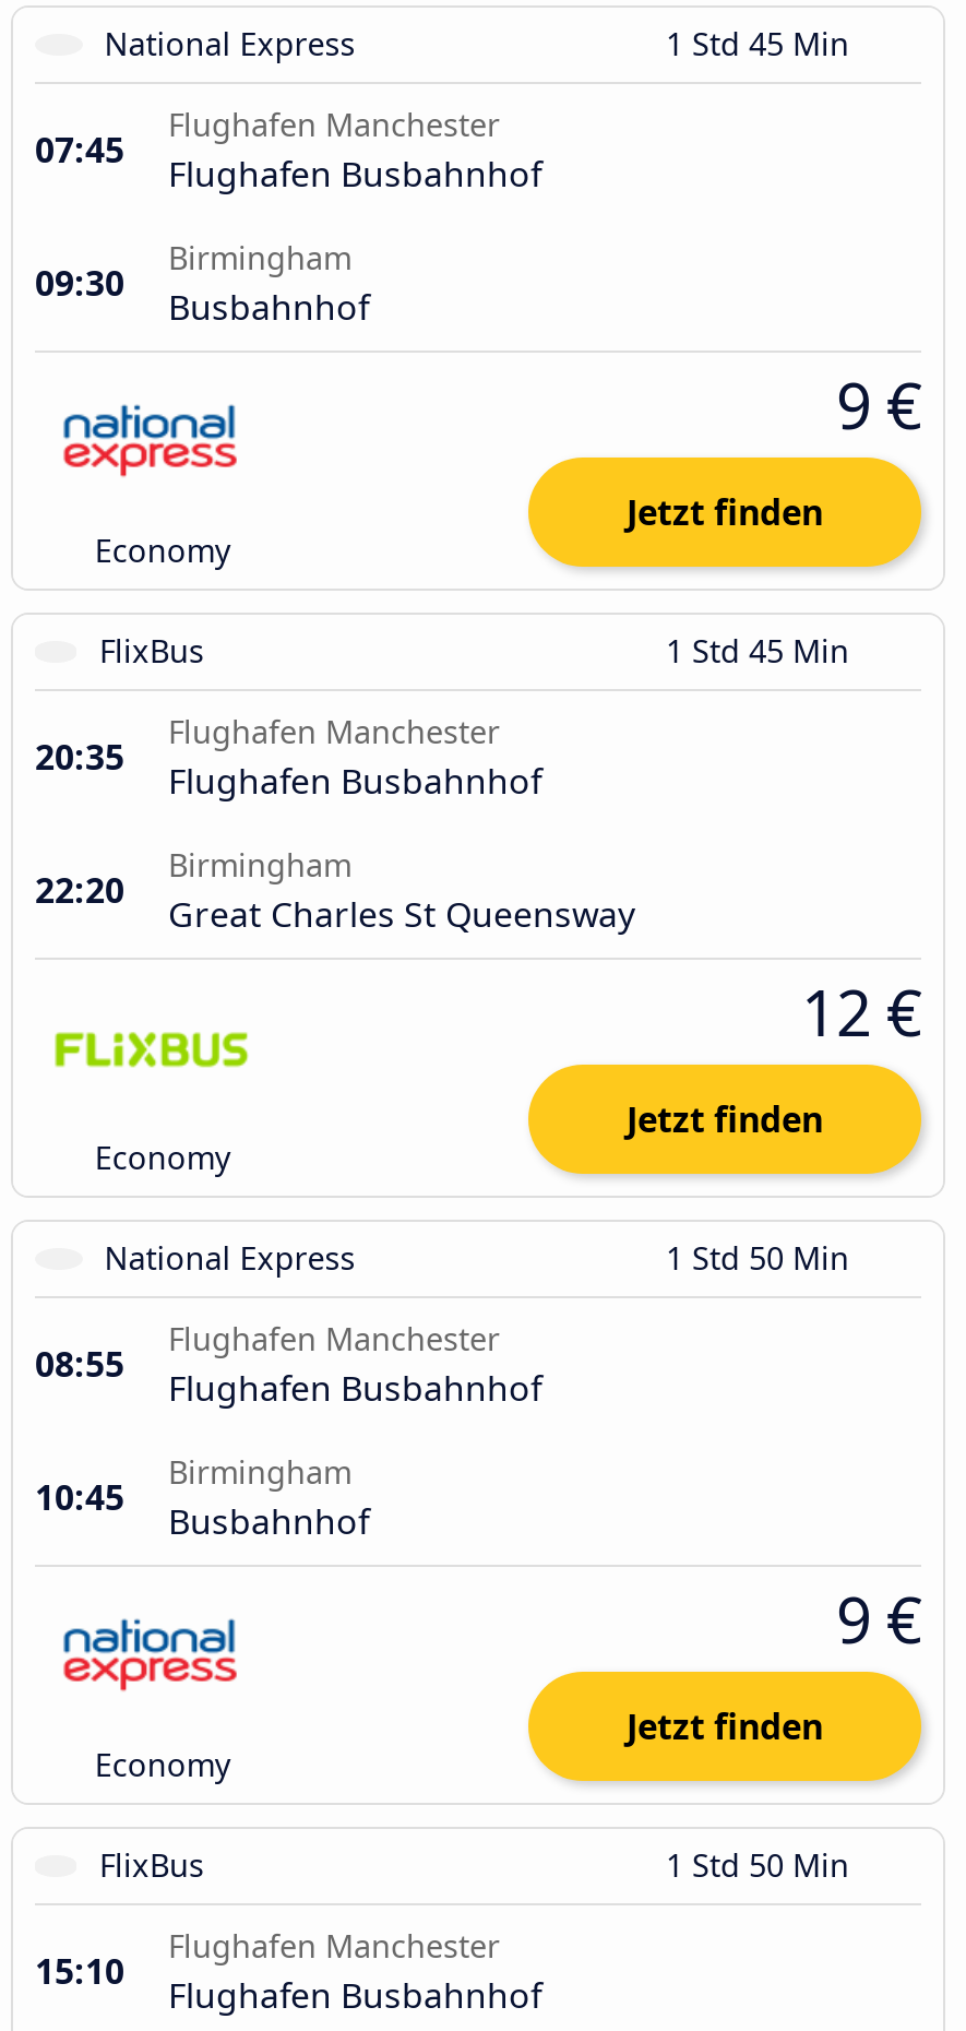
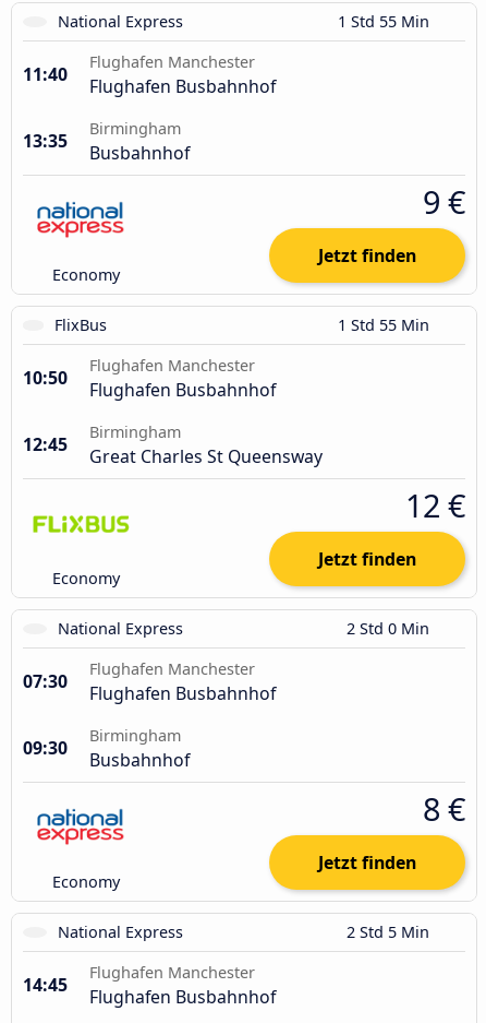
[666,23,858,64] 1 Std 45 Min -> [338,11,434,32] 1 Std 55 Min
[35,126,541,198] 07:45 Flughafen Busbahnhof -> [23,62,276,98] 11:40 Flughafen Busbahnhof
[35,259,369,331] 09:30 Busbahnhof -> [23,129,190,165] 13:35 Busbahnhof
[666,630,858,672] 1 Std 45 Min -> [338,314,434,335] 1 Std 55 Min
[35,733,541,805] 20:35 Flughafen Busbahnhof -> [23,366,276,402] 10:50 Flughafen Busbahnhof
[35,866,635,938] 22:20 Great Charles St Queensway -> [23,432,323,468] 12:45 Great Charles St Queensway
[666,1237,858,1279] 1 Std 50 Min -> [347,618,434,639] 2 Std 0 Min
[35,1340,541,1412] 08:55 Flughafen Busbahnhof -> [23,669,276,705] 07:30 Flughafen Busbahnhof
[35,1473,369,1545] 10:45 Busbahnhof -> [23,736,190,772] 09:30 Busbahnhof
[836,1576,921,1661] 9 € -> [423,787,465,830] 8 €
[99,1844,858,1886] FlixBus | 1 Std 50 Min -> [57,921,434,942] National Express | 2 Std 5 Min
[35,1947,541,2019] 15:10 Flughafen Busbahnhof -> [23,973,276,1009] 14:45 Flughafen Busbahnhof

